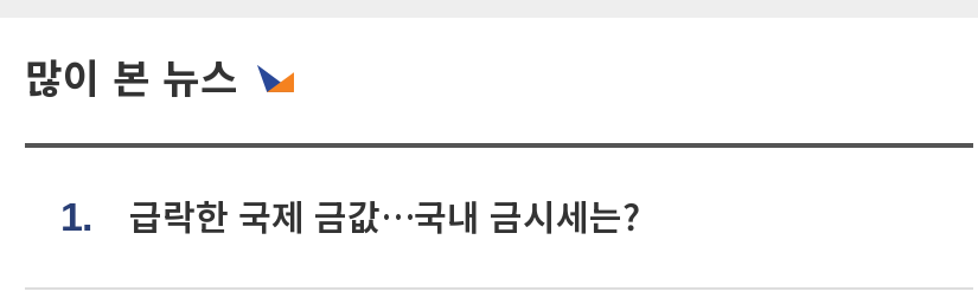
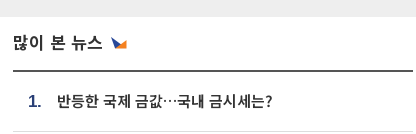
[129,190,641,239] 급락한 국제 금값…국내 금시세는? -> [57,90,273,111] 반등한 국제 금값…국내 금시세는?

